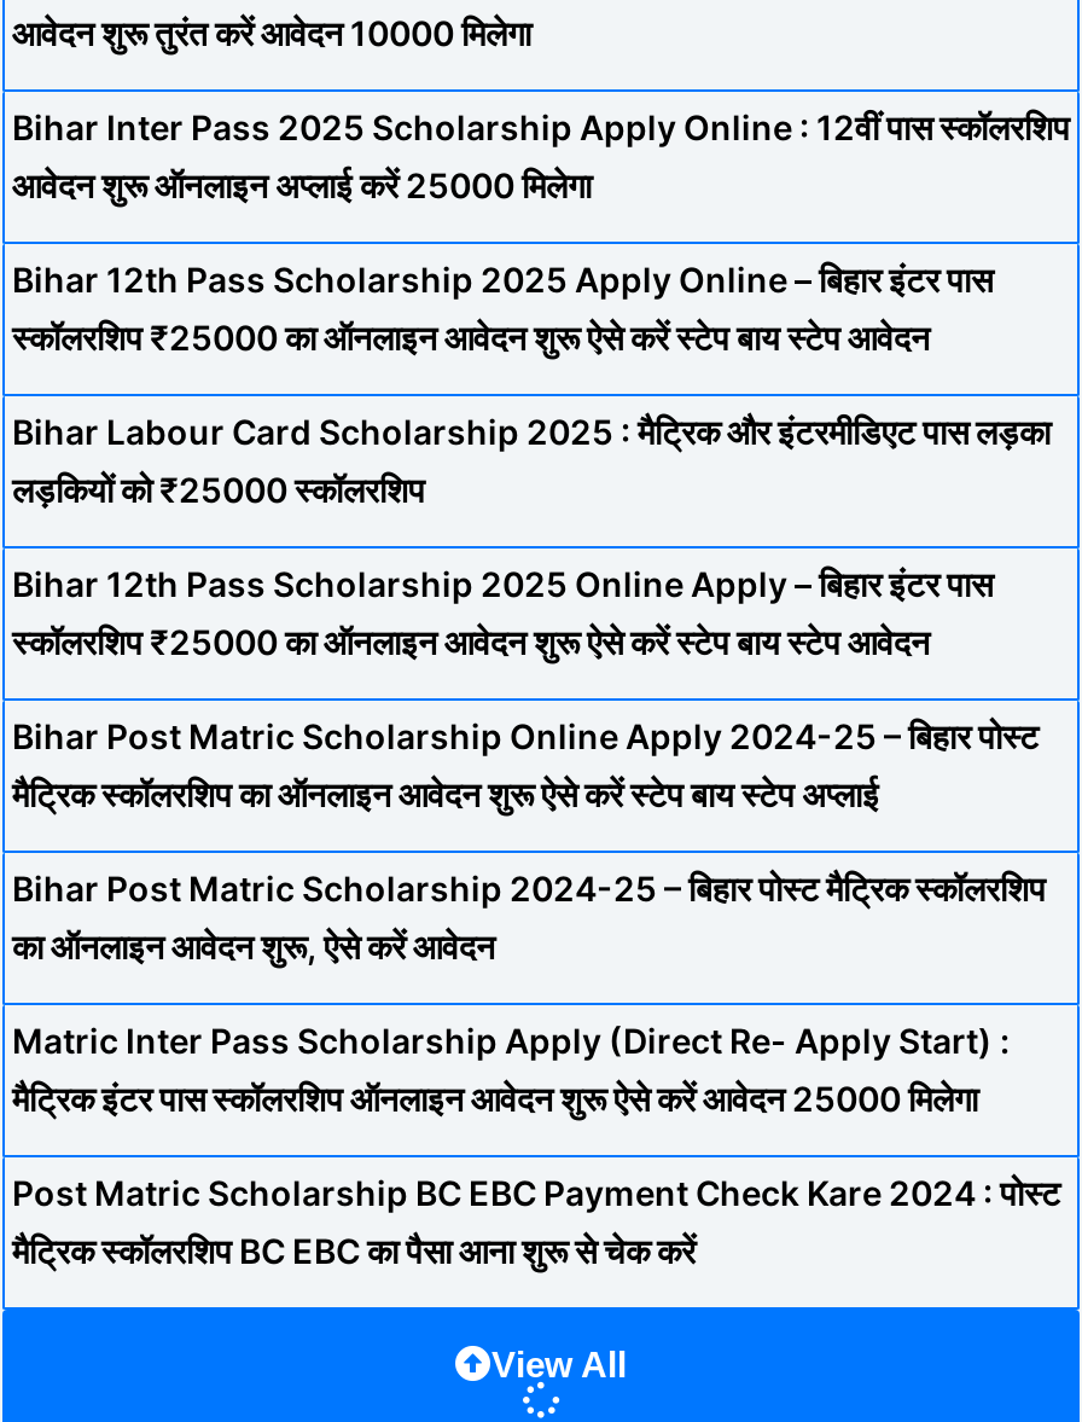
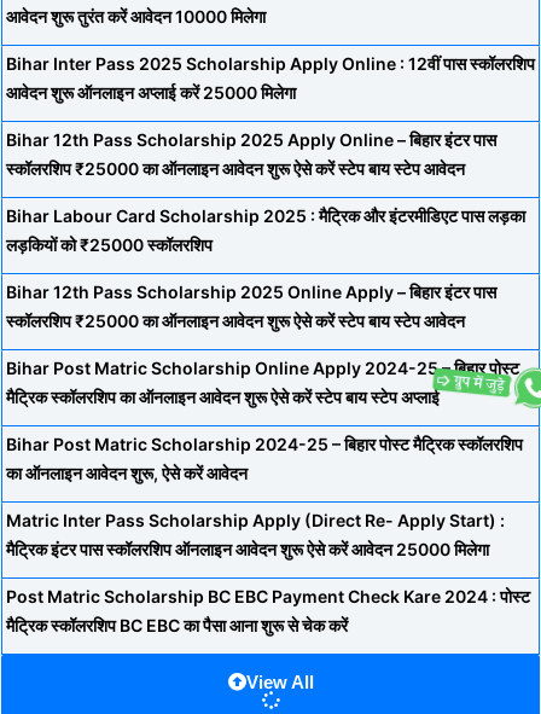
[867,737,1075,817] [image] -> [432,367,537,410] [image]

